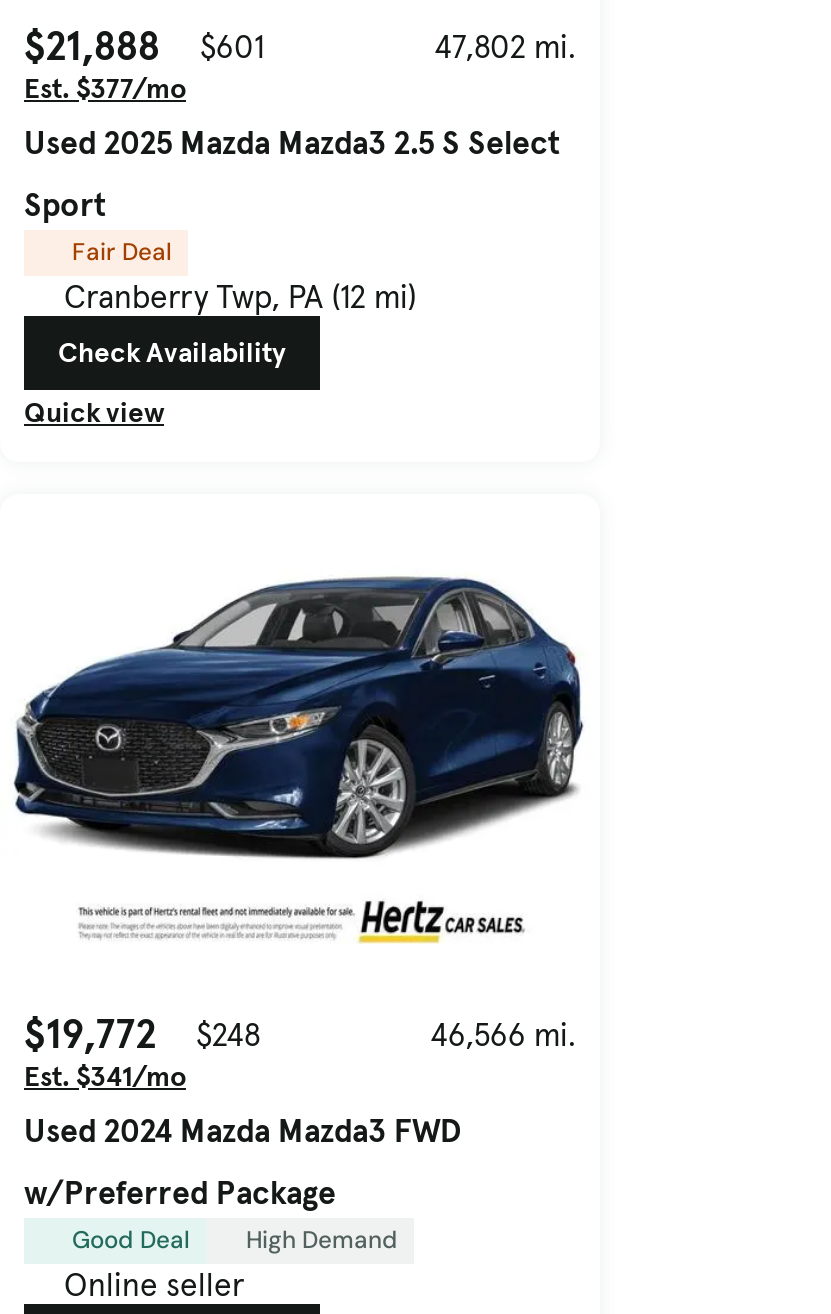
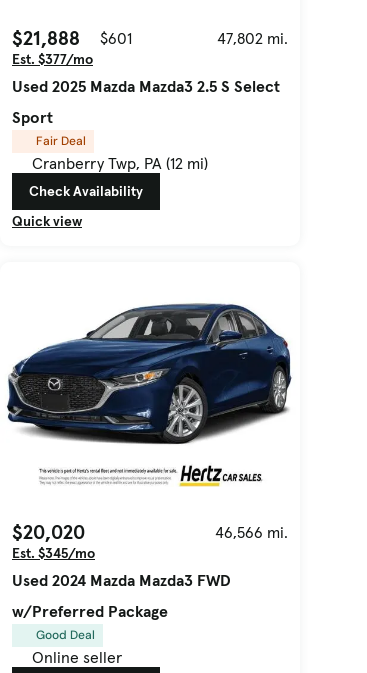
[24,1008,260,1060] $19,772 | $248 -> [12,519,85,545] $20,020
[24,1058,186,1094] Est. $341/mo -> [12,544,95,562] Est. $345/mo
[246,1224,398,1256] High Demand -> none

